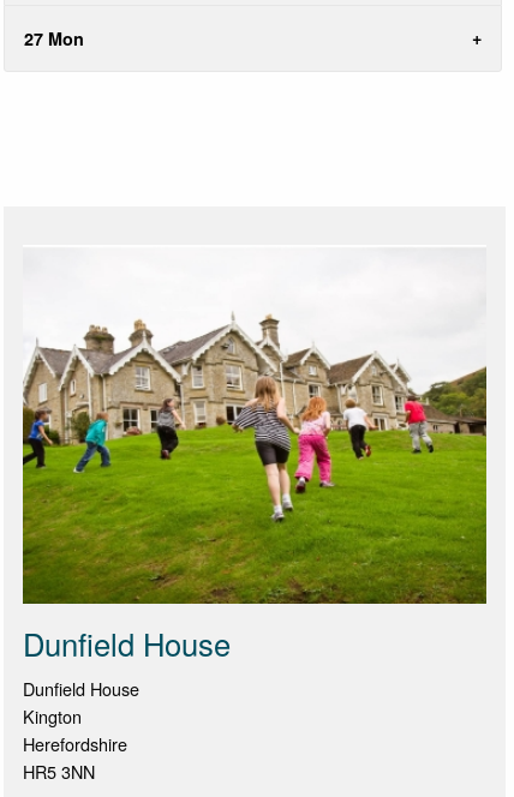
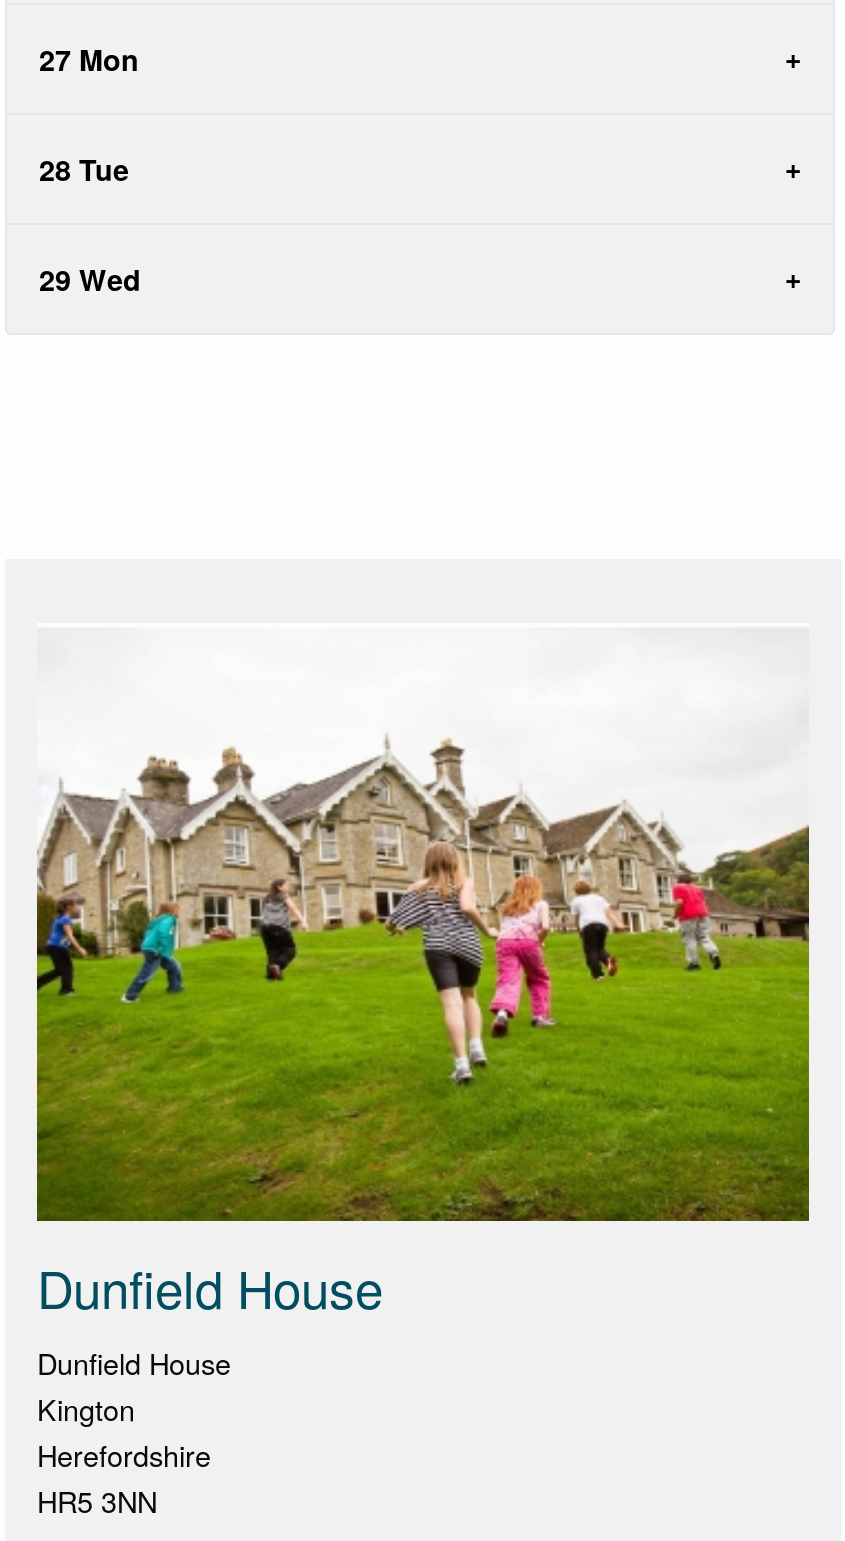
none -> [39,148,141,298] 28 Tue | 29 Wed

